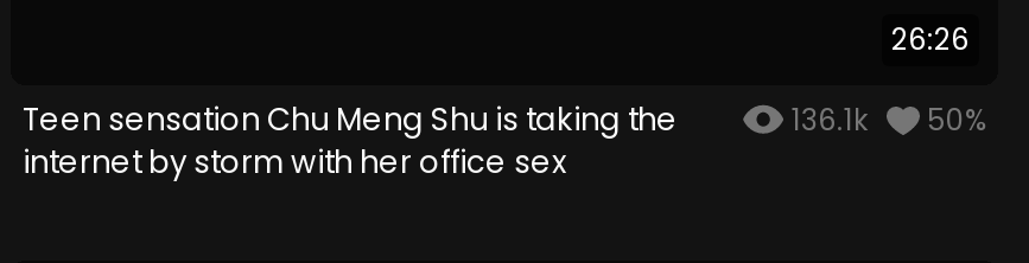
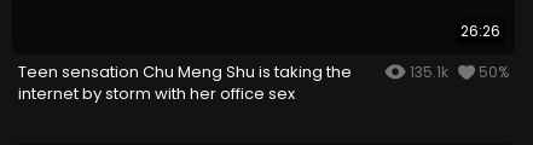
[785,98,986,139] 136.1k 50% -> [406,61,509,82] 135.1k 50%

